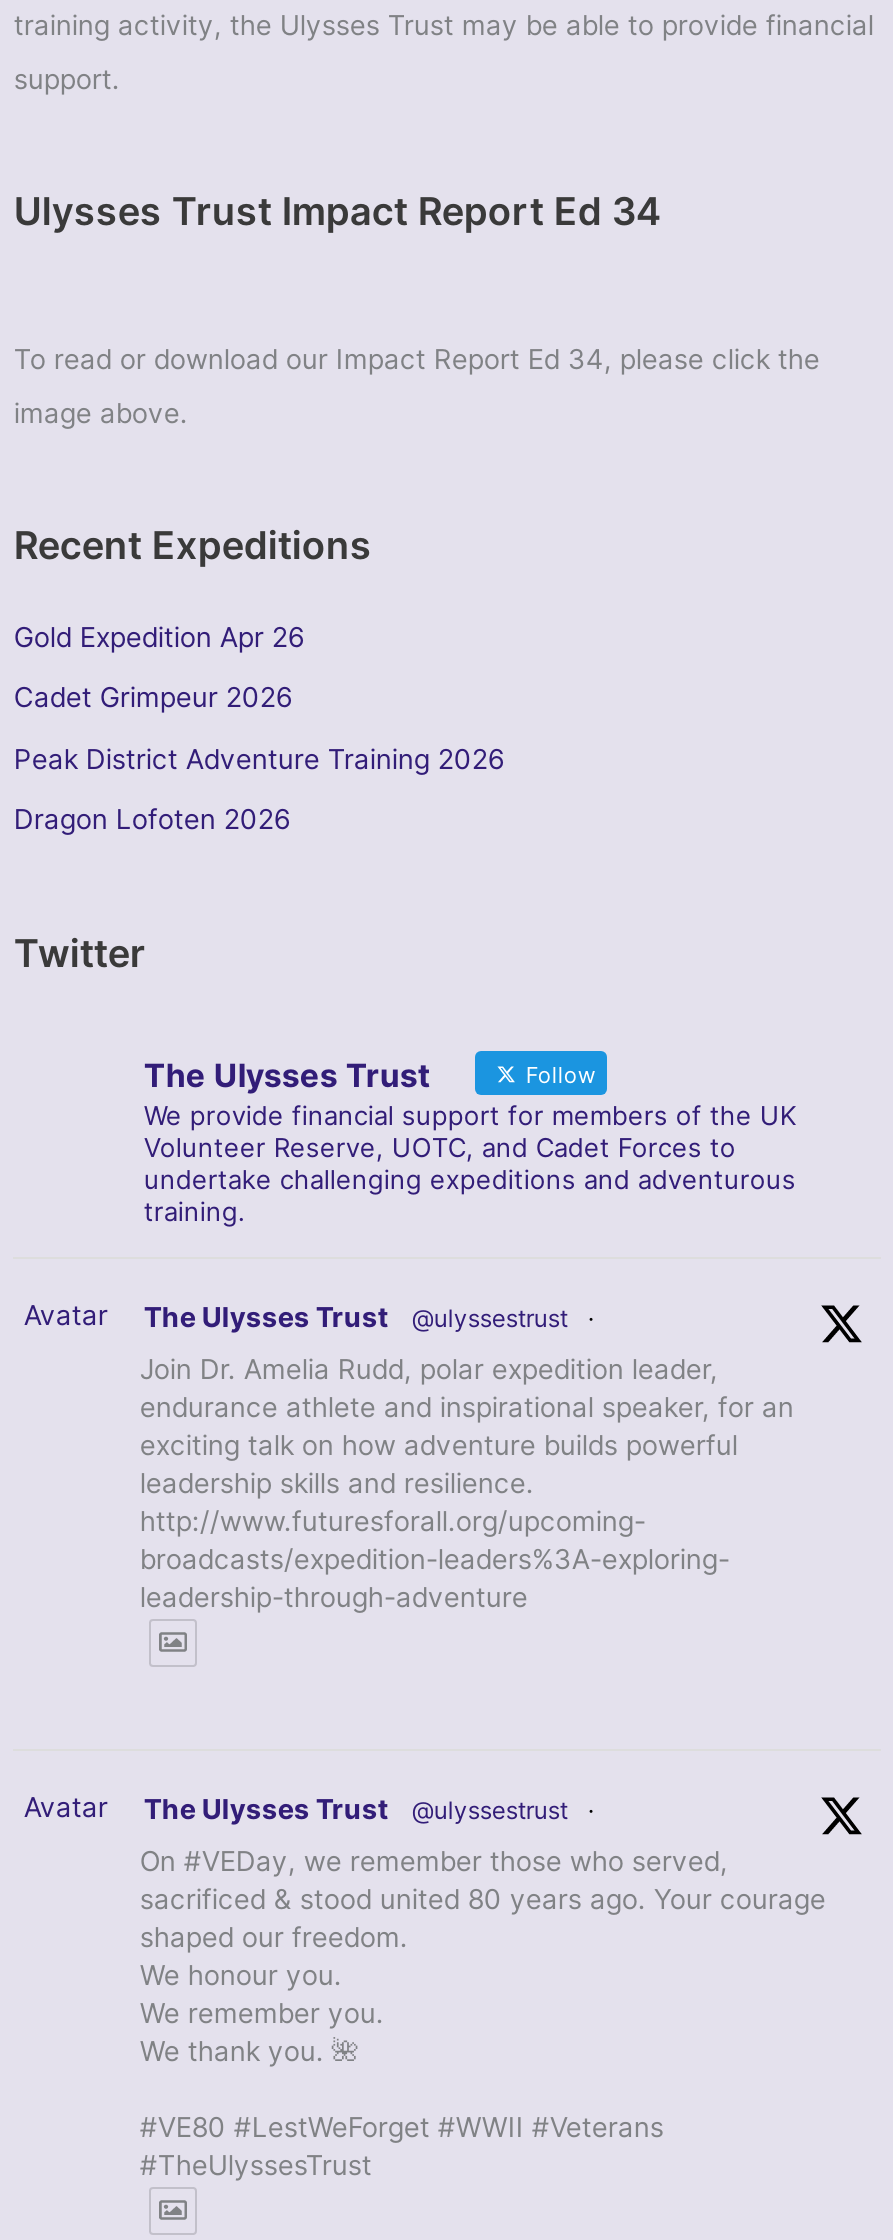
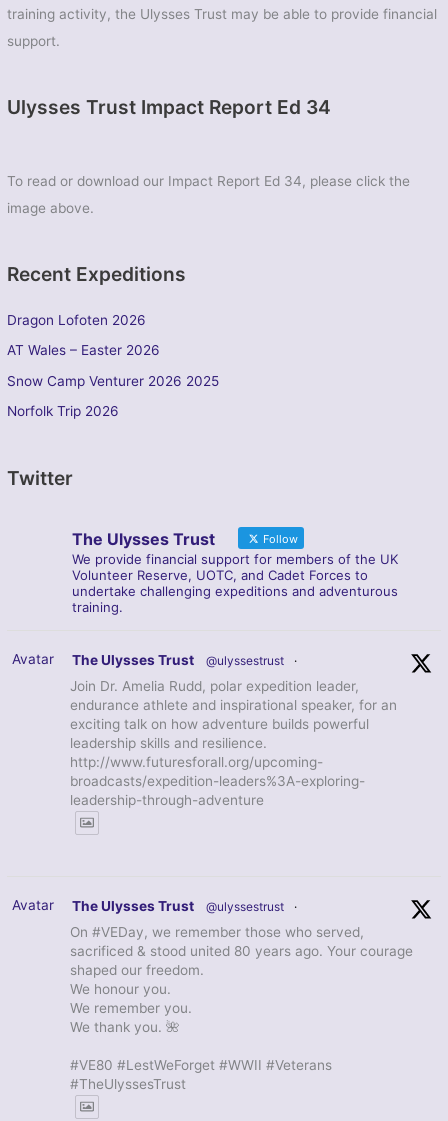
[14,621,506,775] Gold Expedition Apr 26 | Cadet Grimpeur 2026 | Peak District Adventure Training 2026 -> none
moved [14,803,292,835] -> [7,312,146,328]: Dragon Lofoten 2026
none -> [7,342,219,419] AT Wales – Easter 2026 | Snow Camp Venturer 2026 2025 | Norfolk Trip 2026

